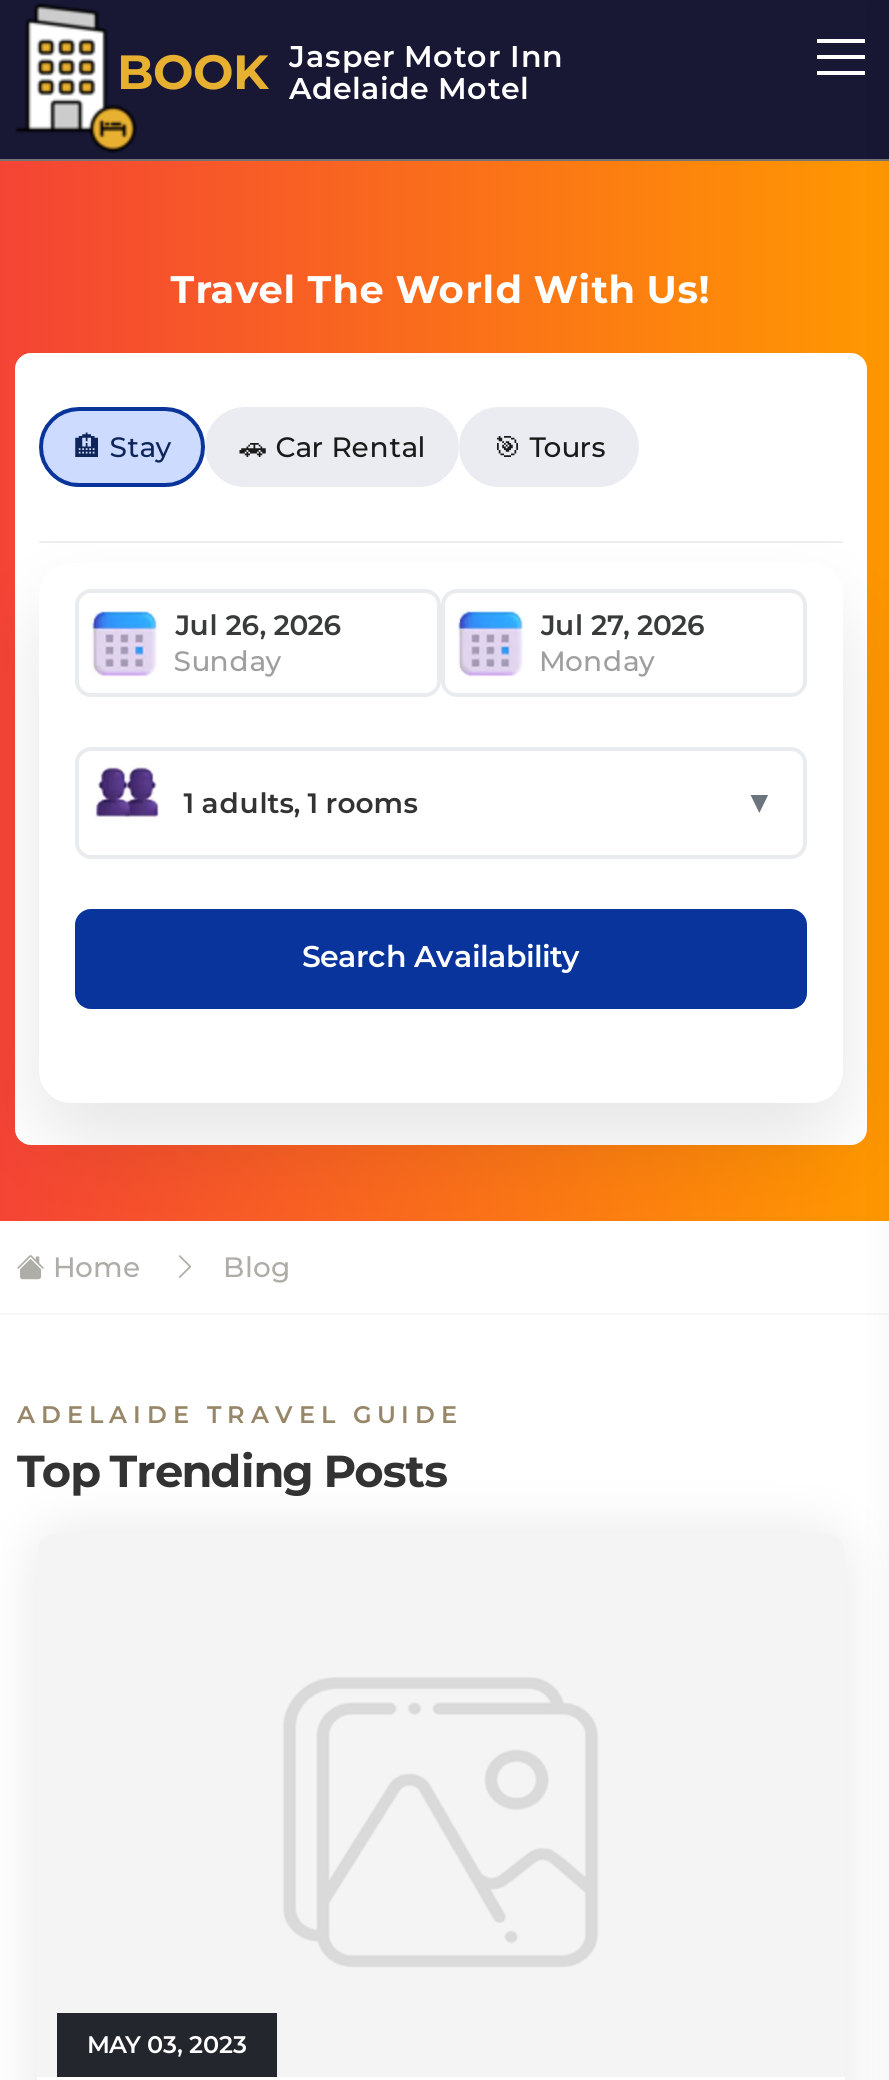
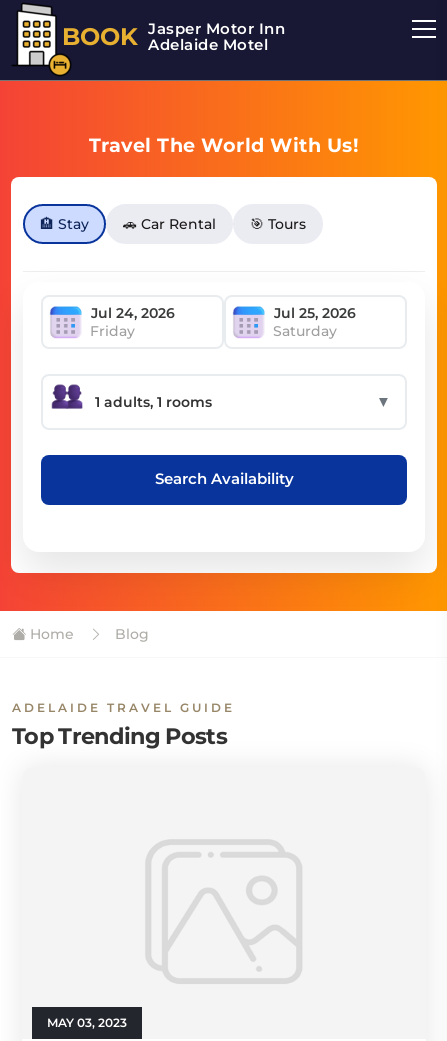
[173,642,655,678] Sunday | Monday -> [90,321,337,339] Friday | Saturday

